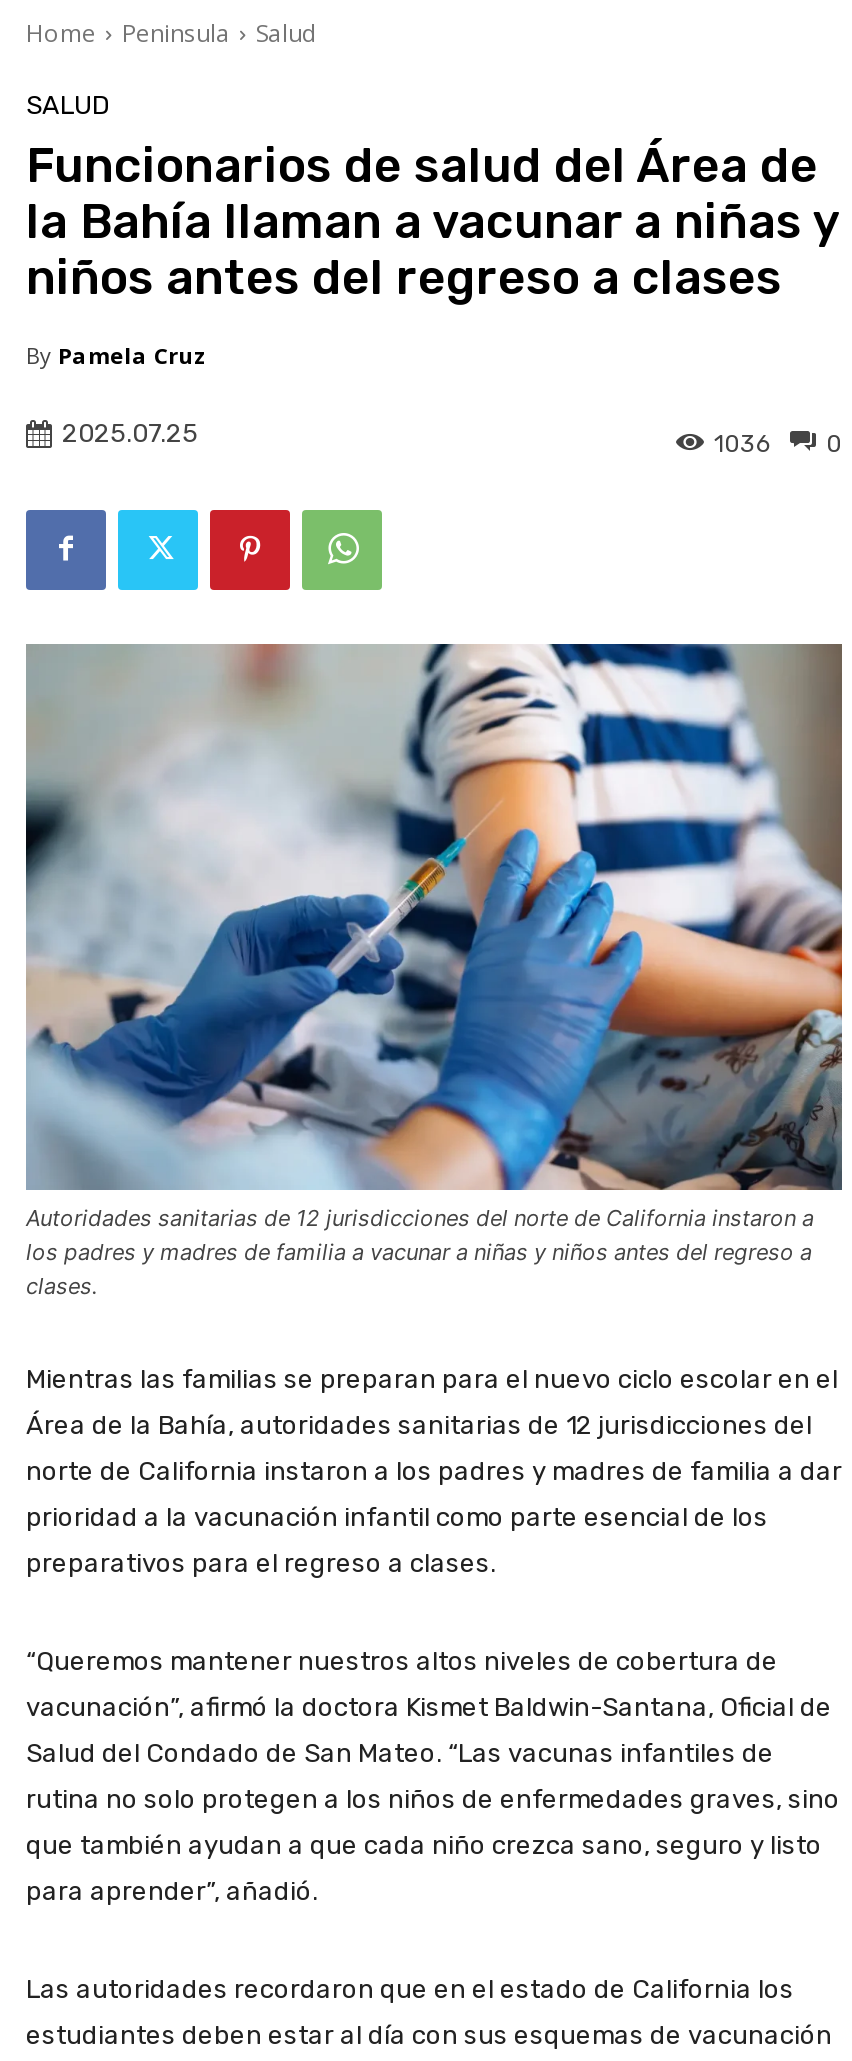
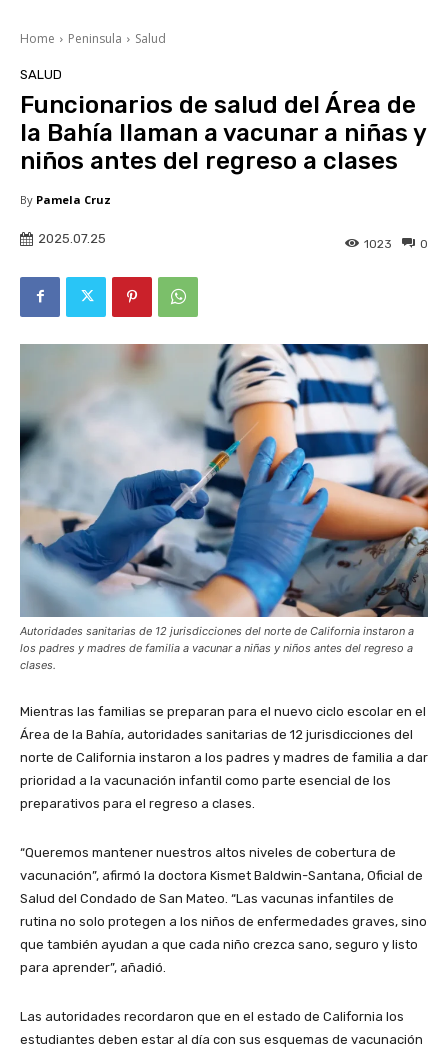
[714,430,842,458] 1036 0 -> [364,237,428,251] 1023 0

